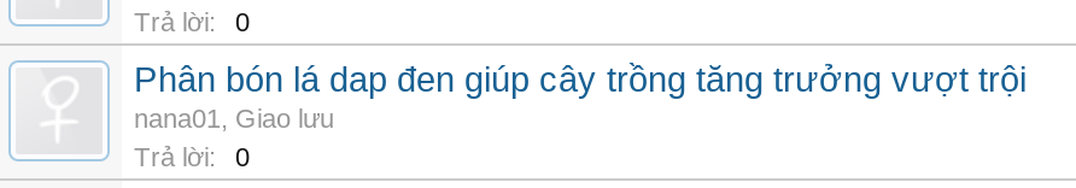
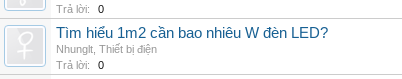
[134,60,1027,133] Phân bón lá dap đen giúp cây trồng tăng trưởng vượt trội | nana01, Giao lưu -> [56,25,328,55] Tìm hiểu 1m2 cần bao nhiêu W đèn LED? | Nhunglt, Thiết bị điện

